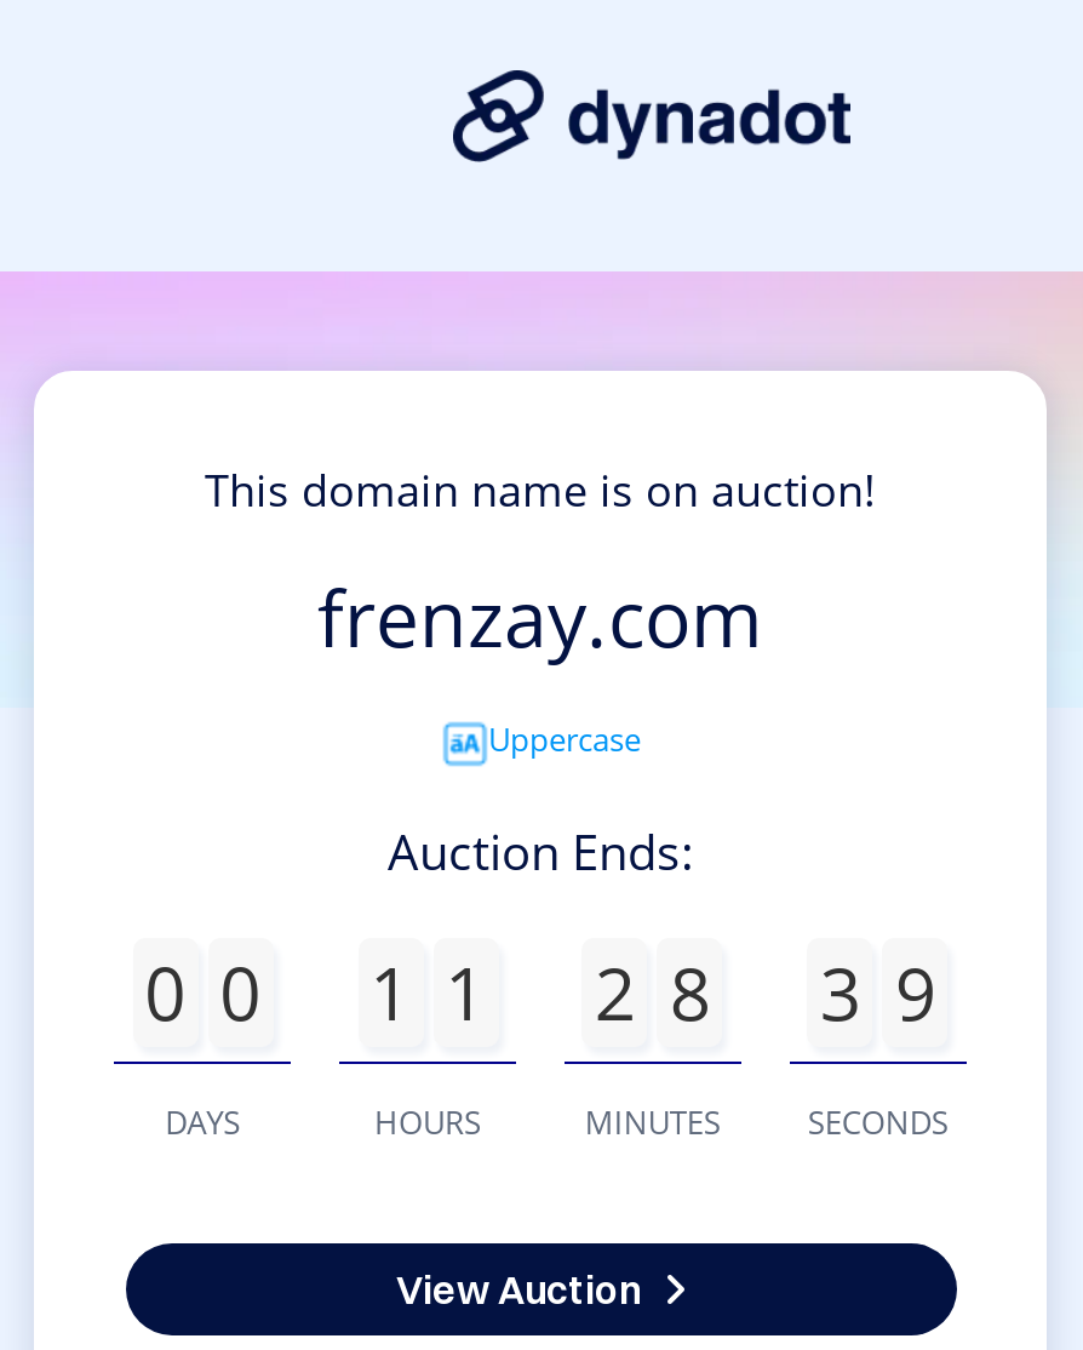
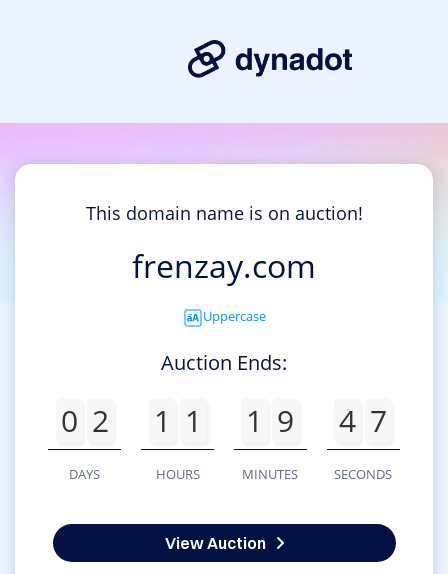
[144,943,261,1042] 0 0 -> [61,400,109,441] 0 2
[595,943,711,1042] 2 8 -> [246,400,294,441] 1 9
[820,943,936,1042] 3 9 -> [339,400,387,441] 4 7

